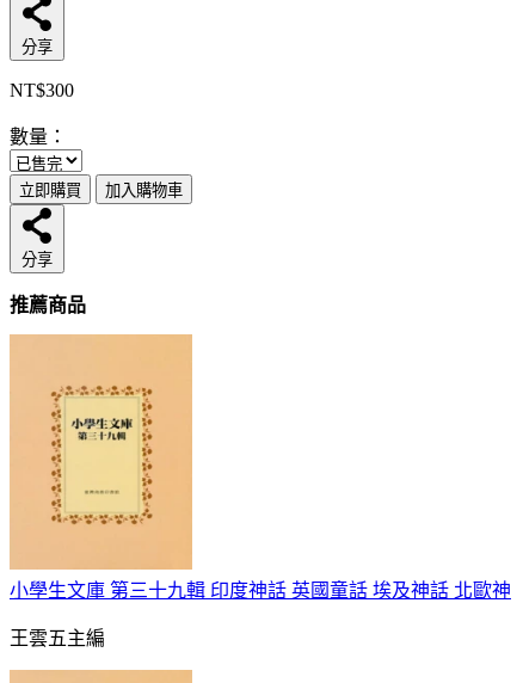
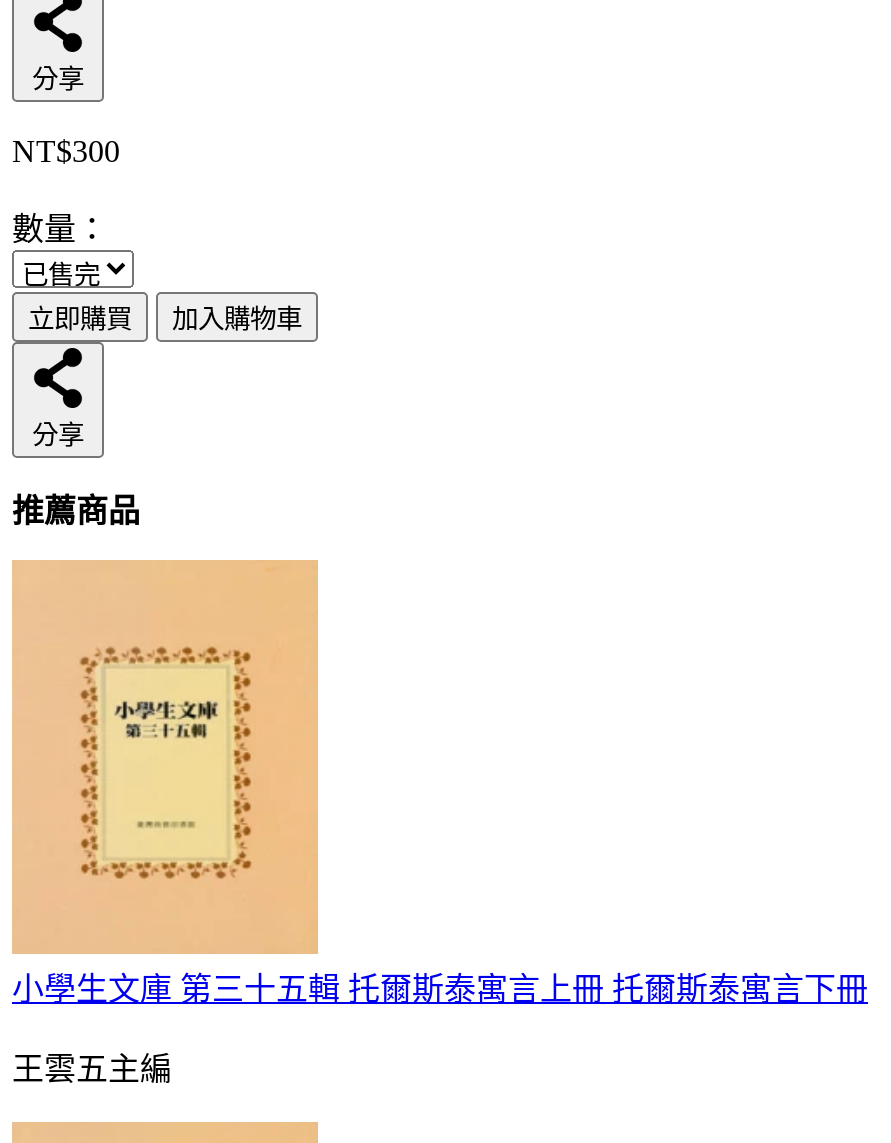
[10,580,511,600] 小學生文庫 第三十九輯 印度神話 英國童話 埃及神話 北歐神 -> [12,971,868,1005] 小學生文庫 第三十五輯 托爾斯泰寓言上冊 托爾斯泰寓言下冊

